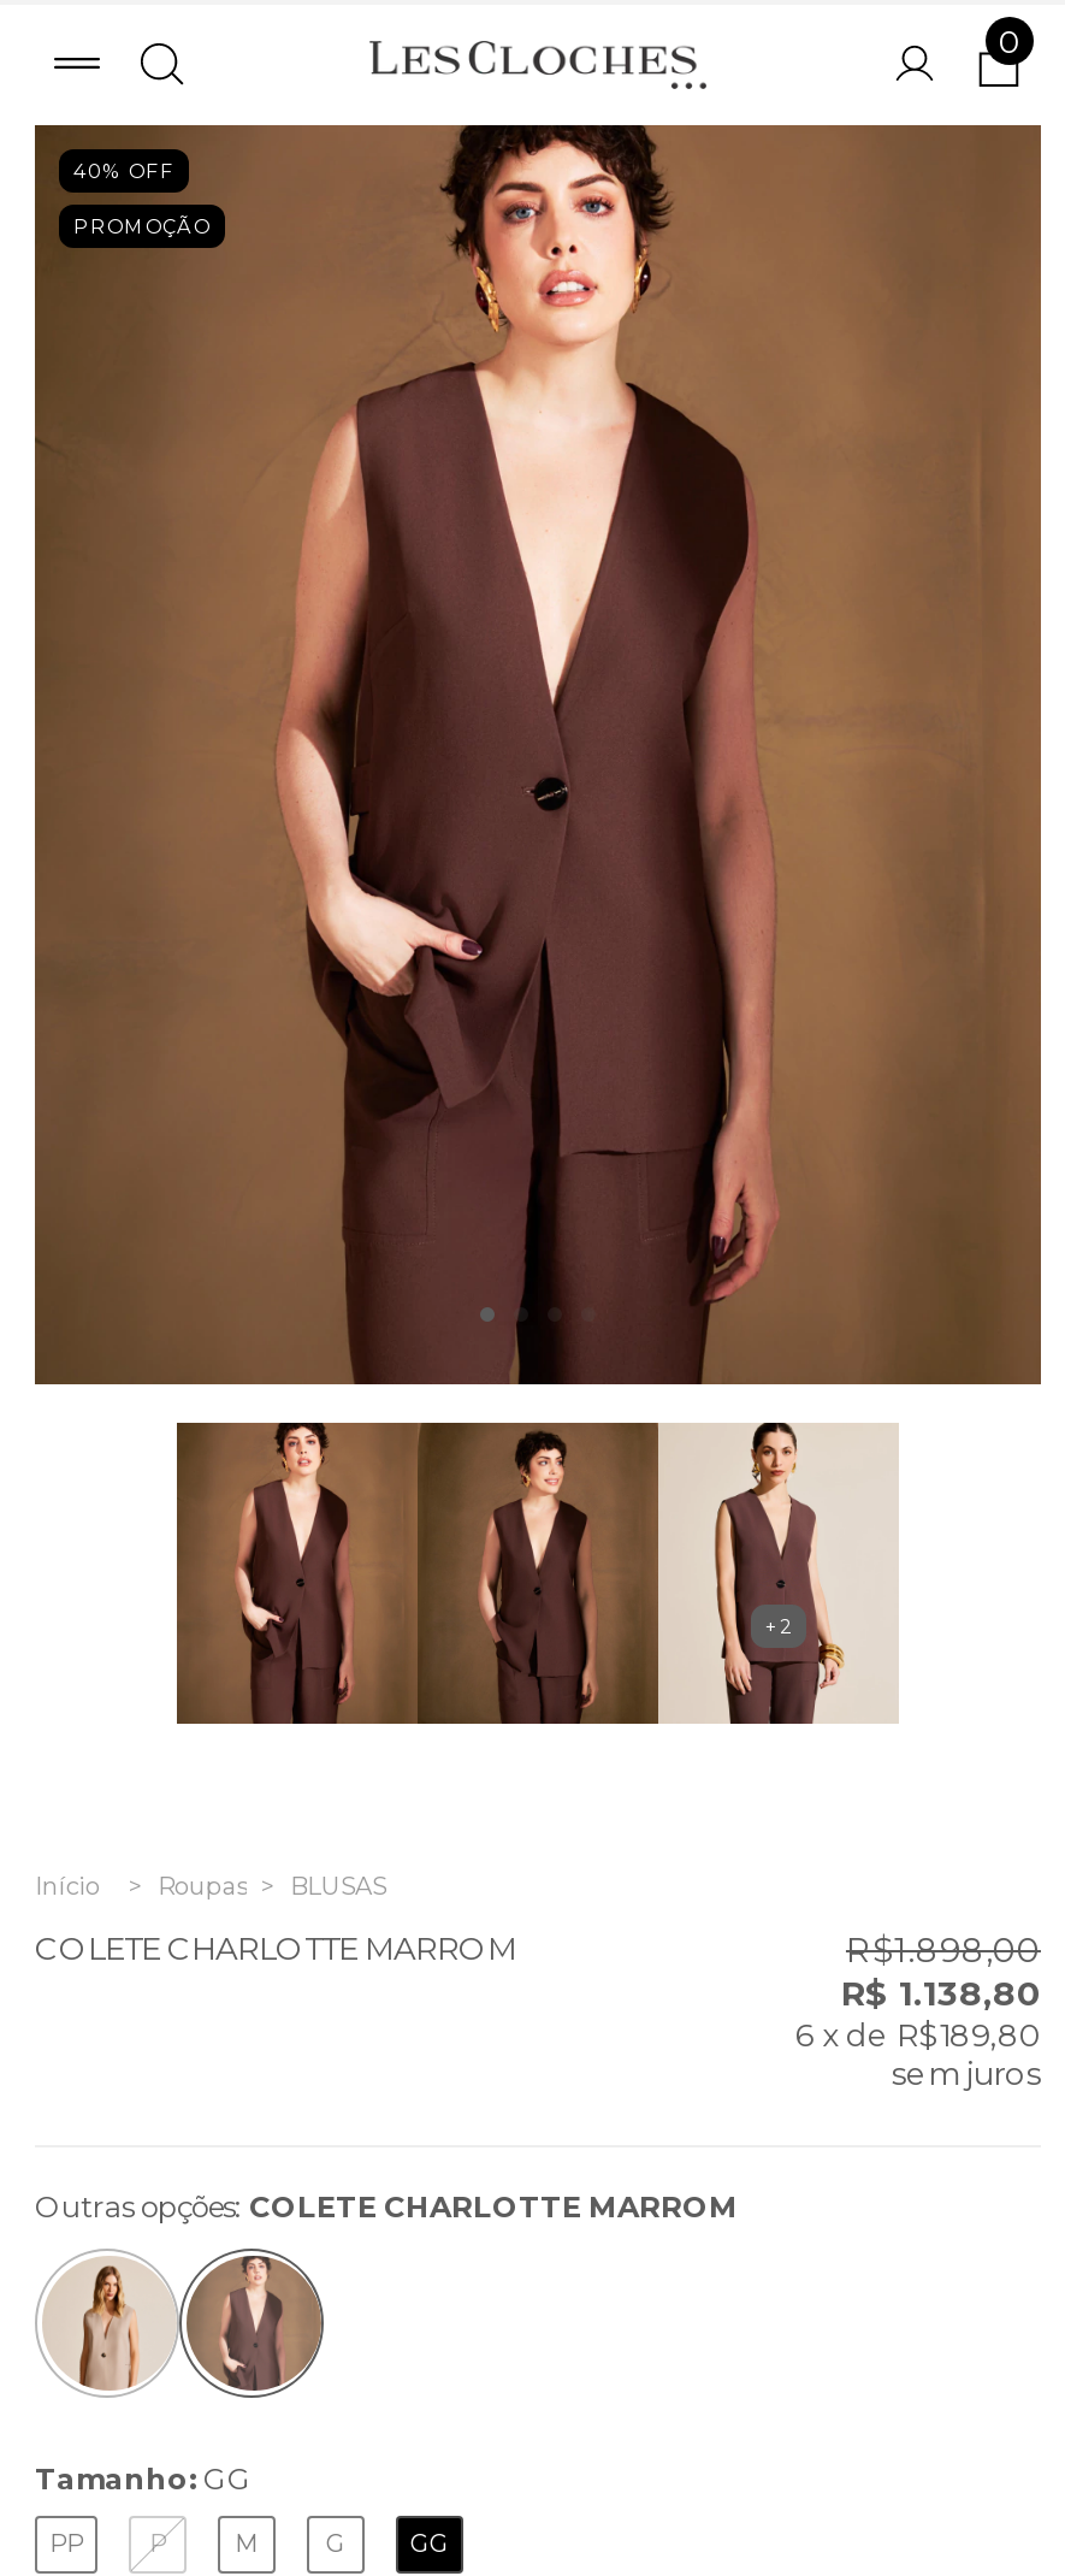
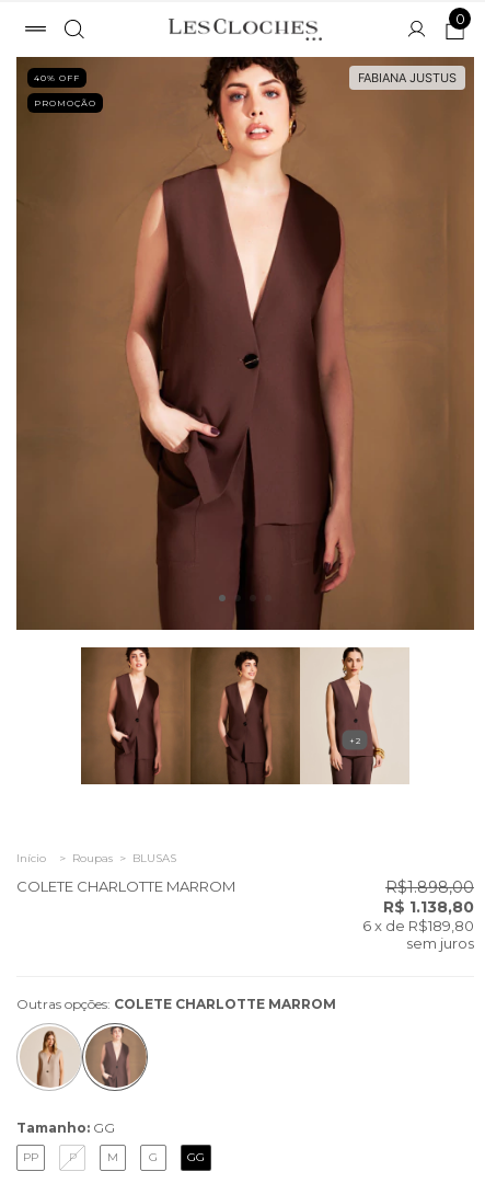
none -> [358,70,457,85] FABIANA JUSTUS

